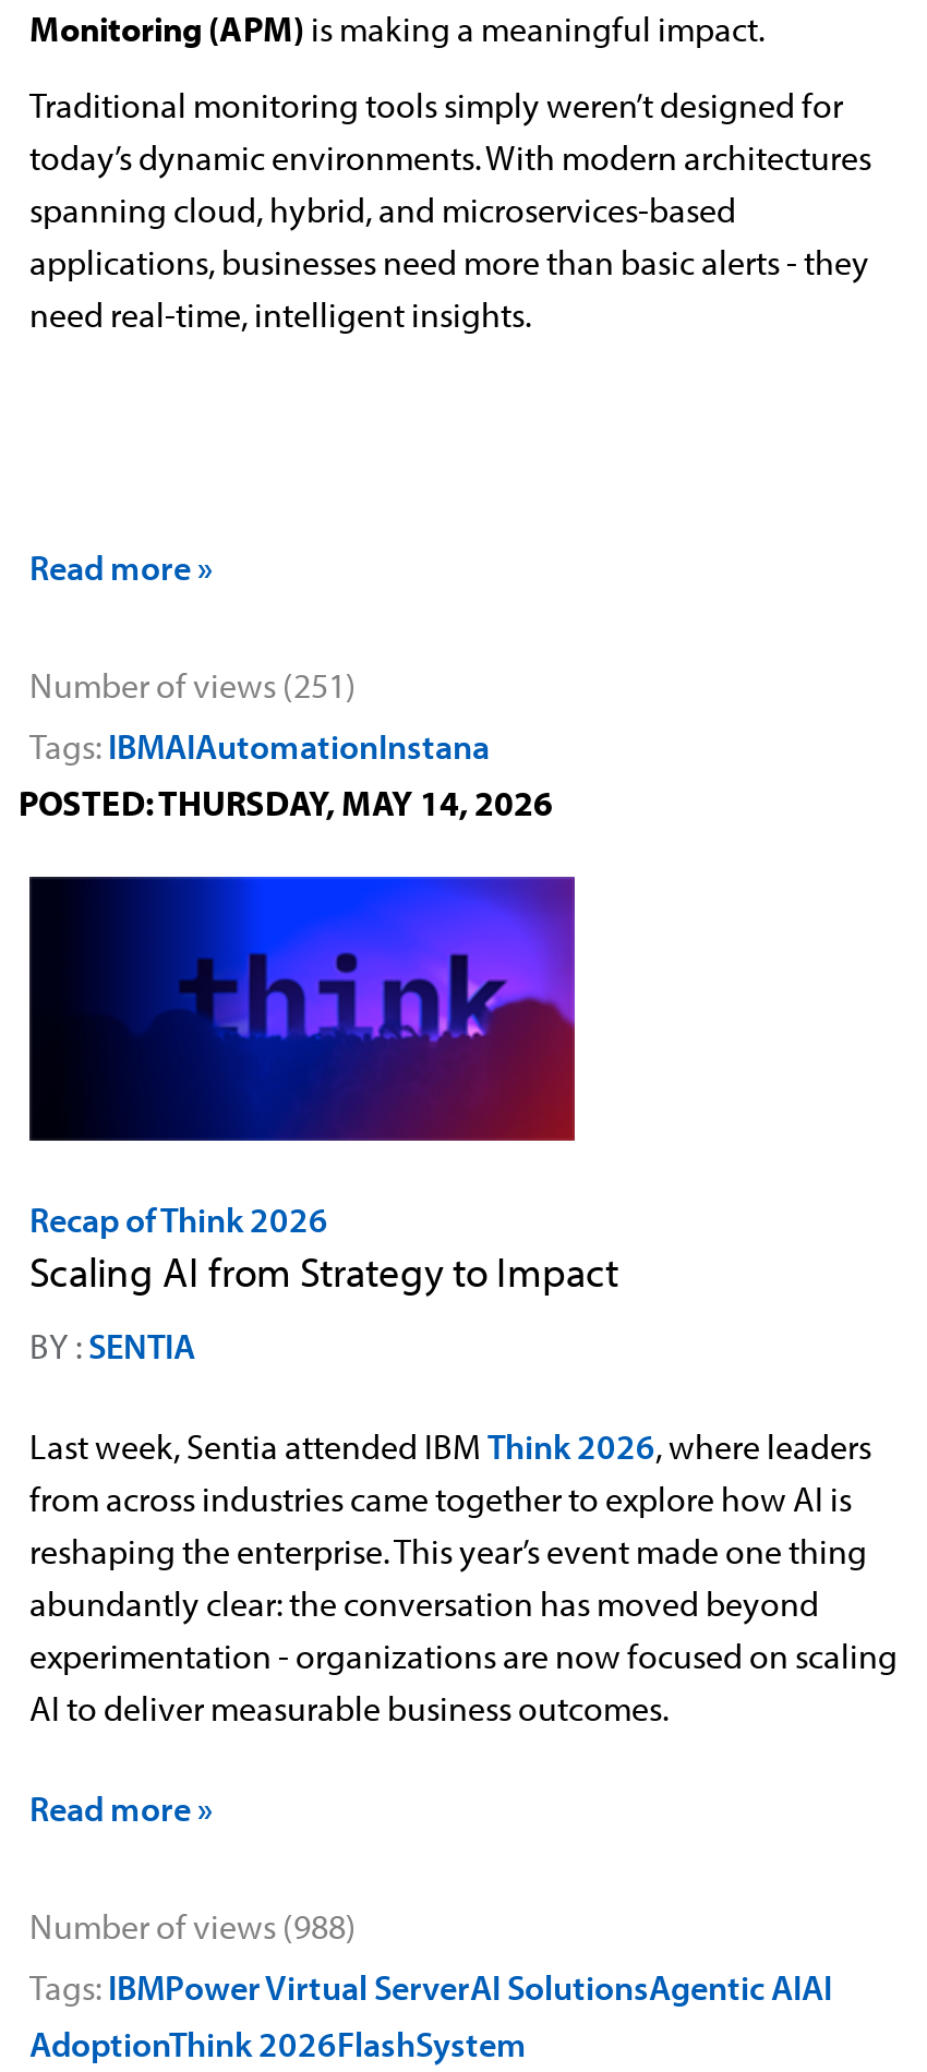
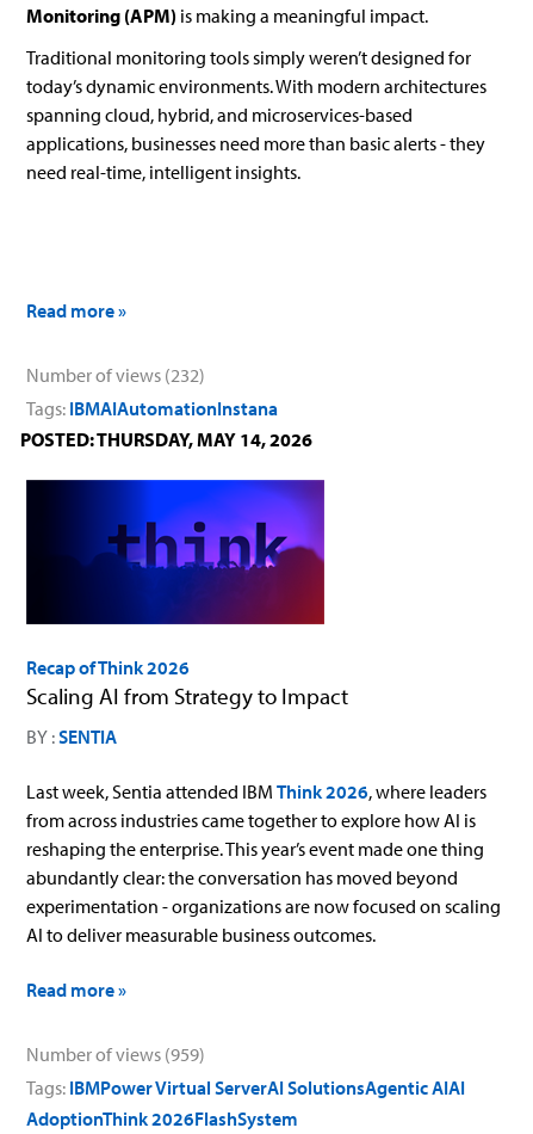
[29,663,357,707] Number of views (251) -> [26,363,205,387] Number of views (232)
[29,1904,357,1948] Number of views (988) -> [26,1042,205,1066] Number of views (959)

